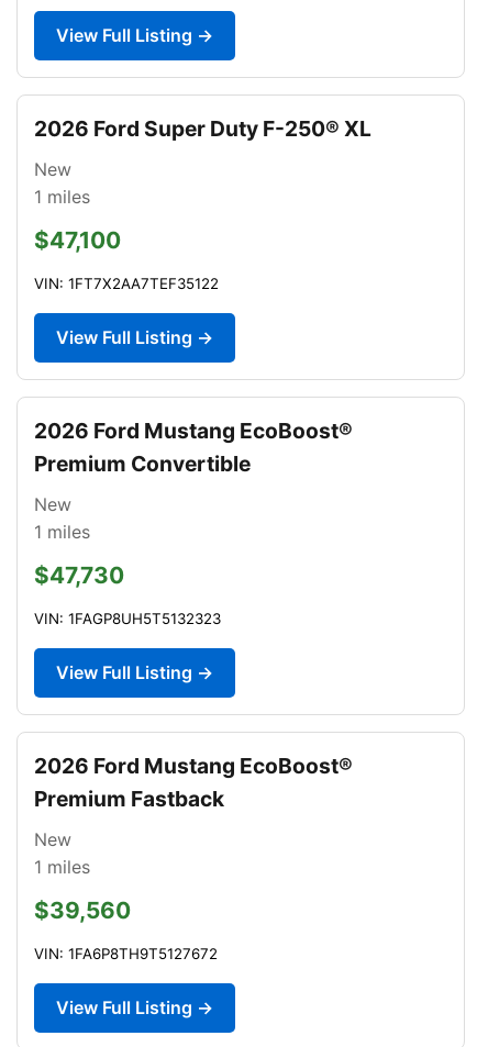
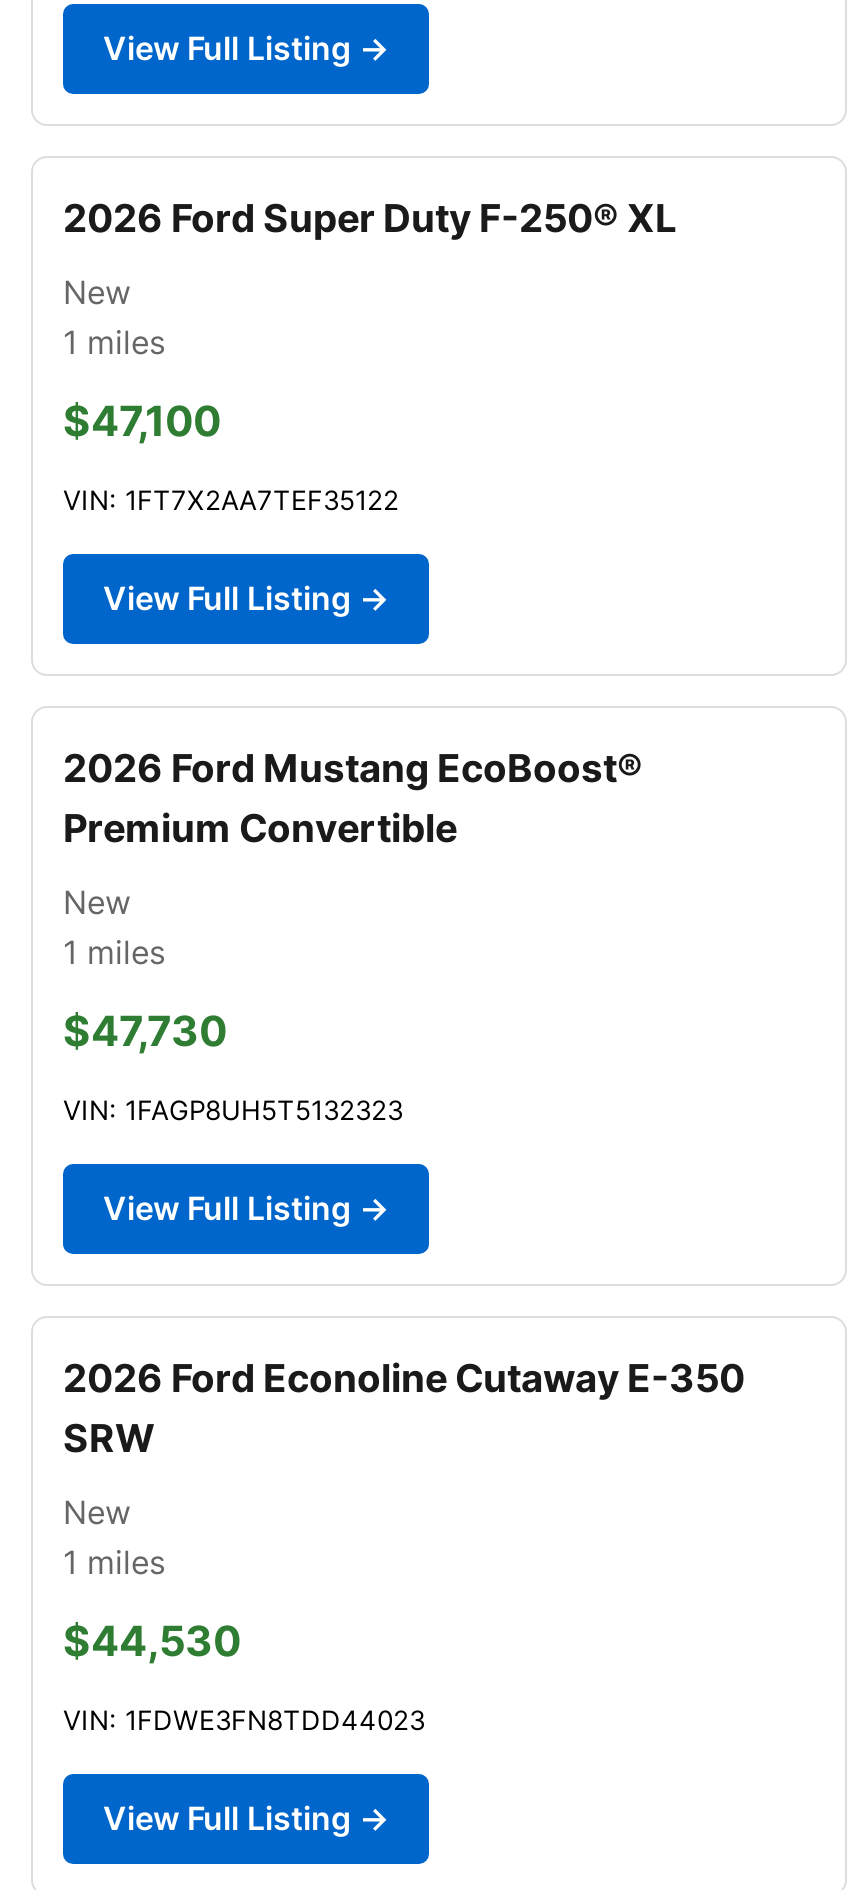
[34,752,353,812] 2026 Ford Mustang EcoBoost® | Premium Fastback -> [63,1354,745,1462] 2026 Ford Econoline Cutaway E-350 | SRW
[34,896,131,924] $39,560 -> [63,1616,241,1666] $44,530
[34,945,218,962] VIN: 1FA6P8TH9T5127672 -> [63,1704,425,1736] VIN: 1FDWE3FN8TDD44023

